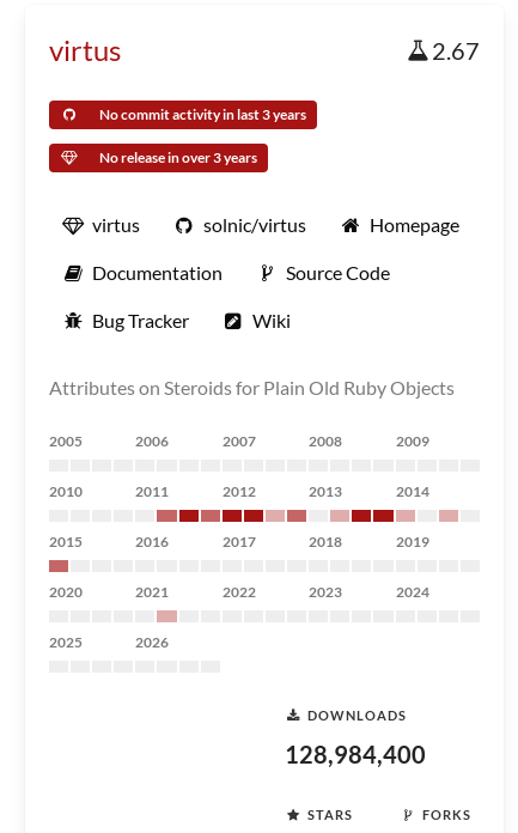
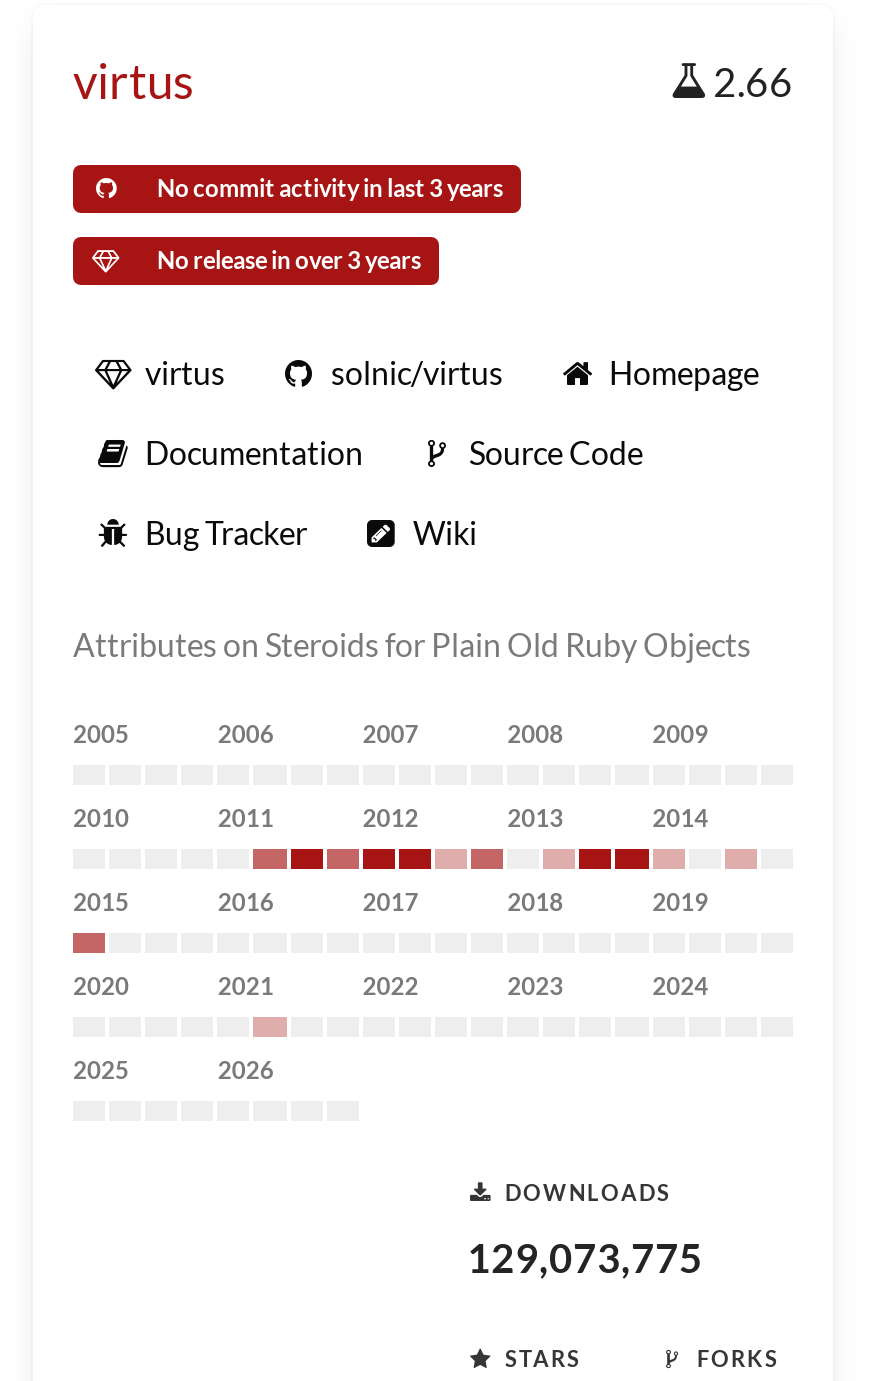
[432,36,480,65] 2.67 -> [713,57,793,105] 2.66
[285,740,426,768] 128,984,400 -> [467,1233,703,1281] 129,073,775

